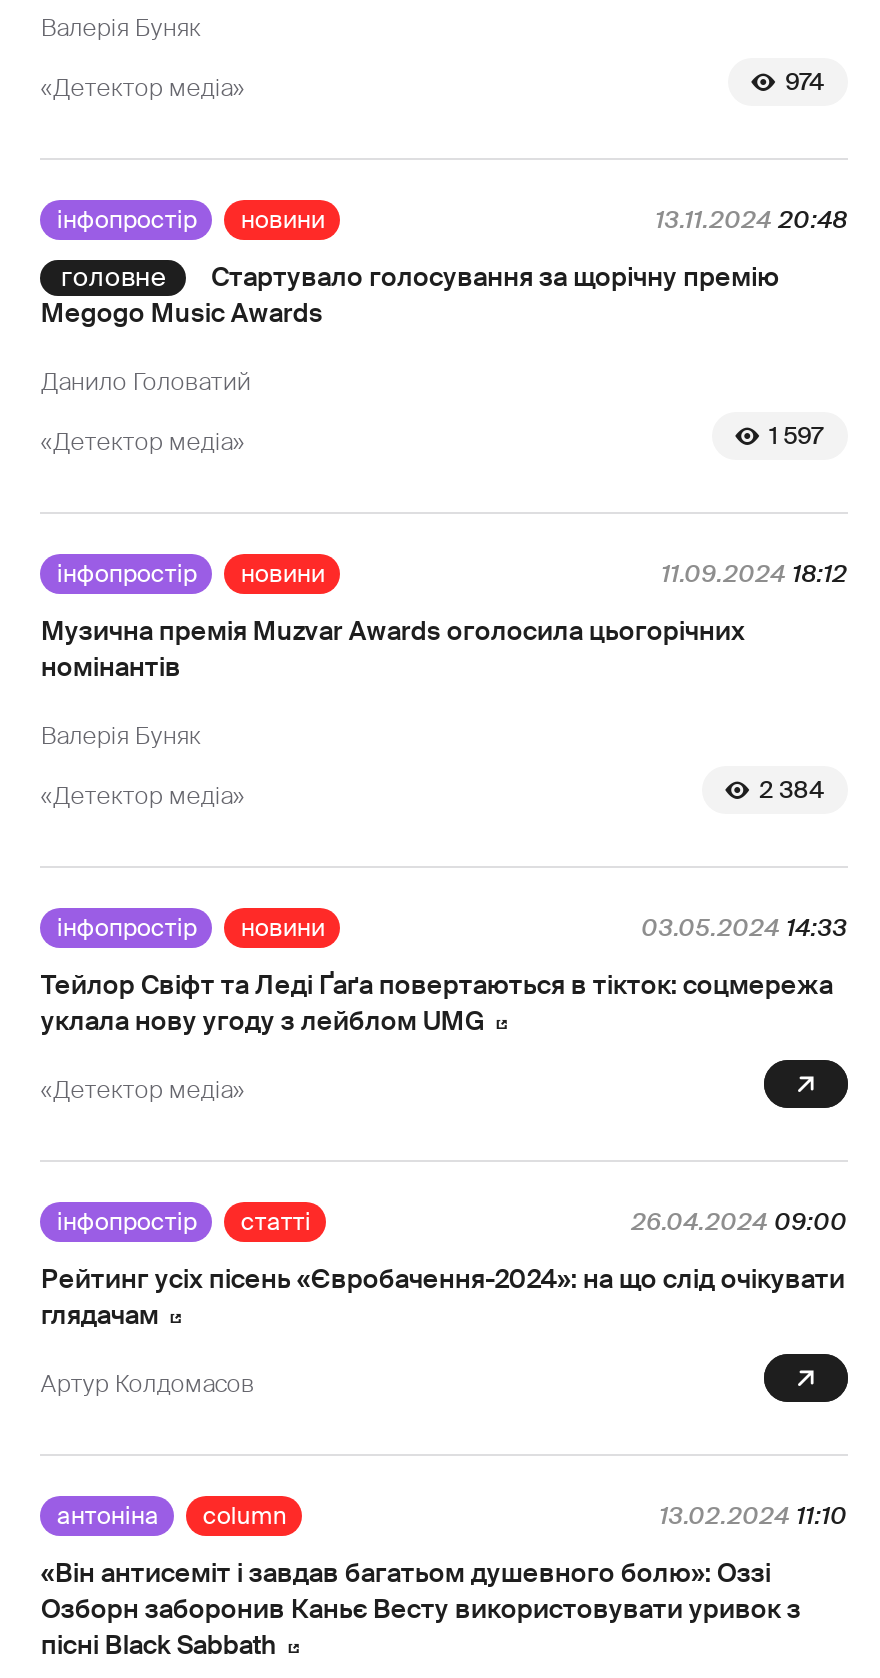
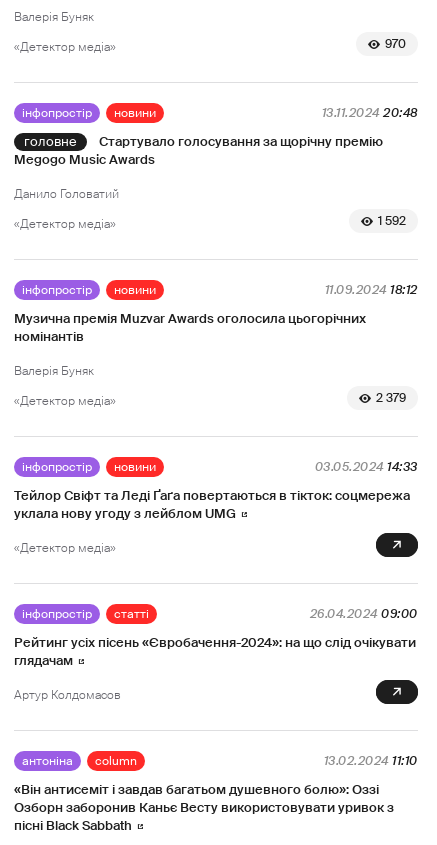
[785,67,823,99] 974 -> [385,36,406,52] 970
[769,421,823,453] 1 597 -> [378,213,406,229] 1 592
[759,775,823,807] 2 384 -> [376,390,406,406] 2 379

